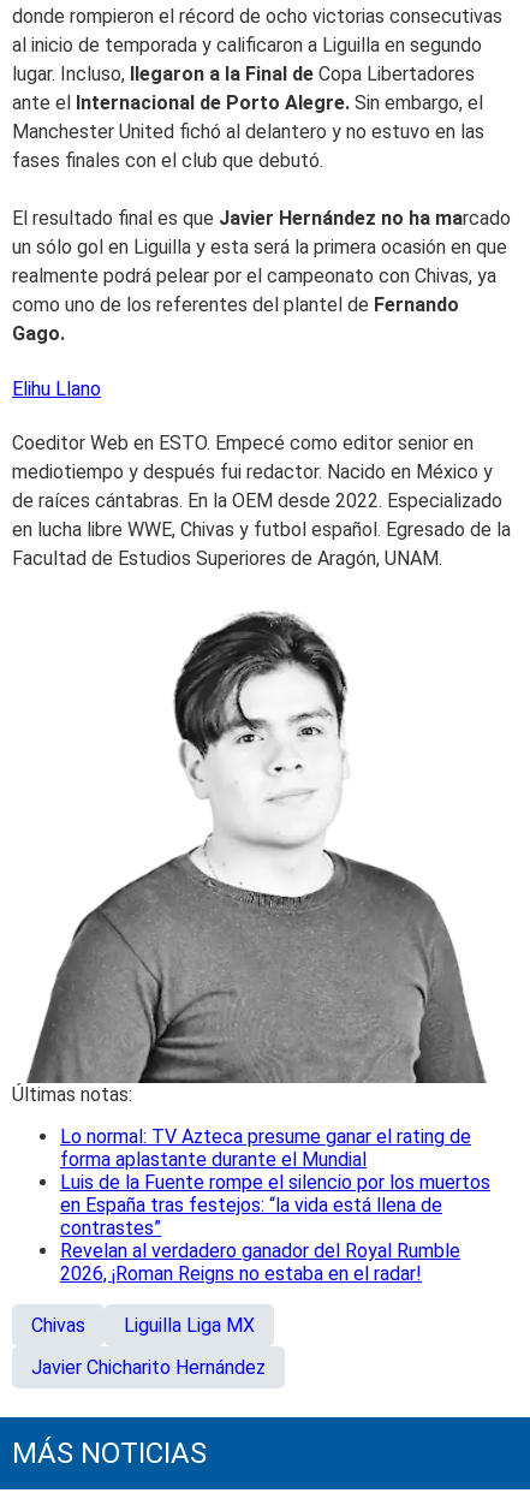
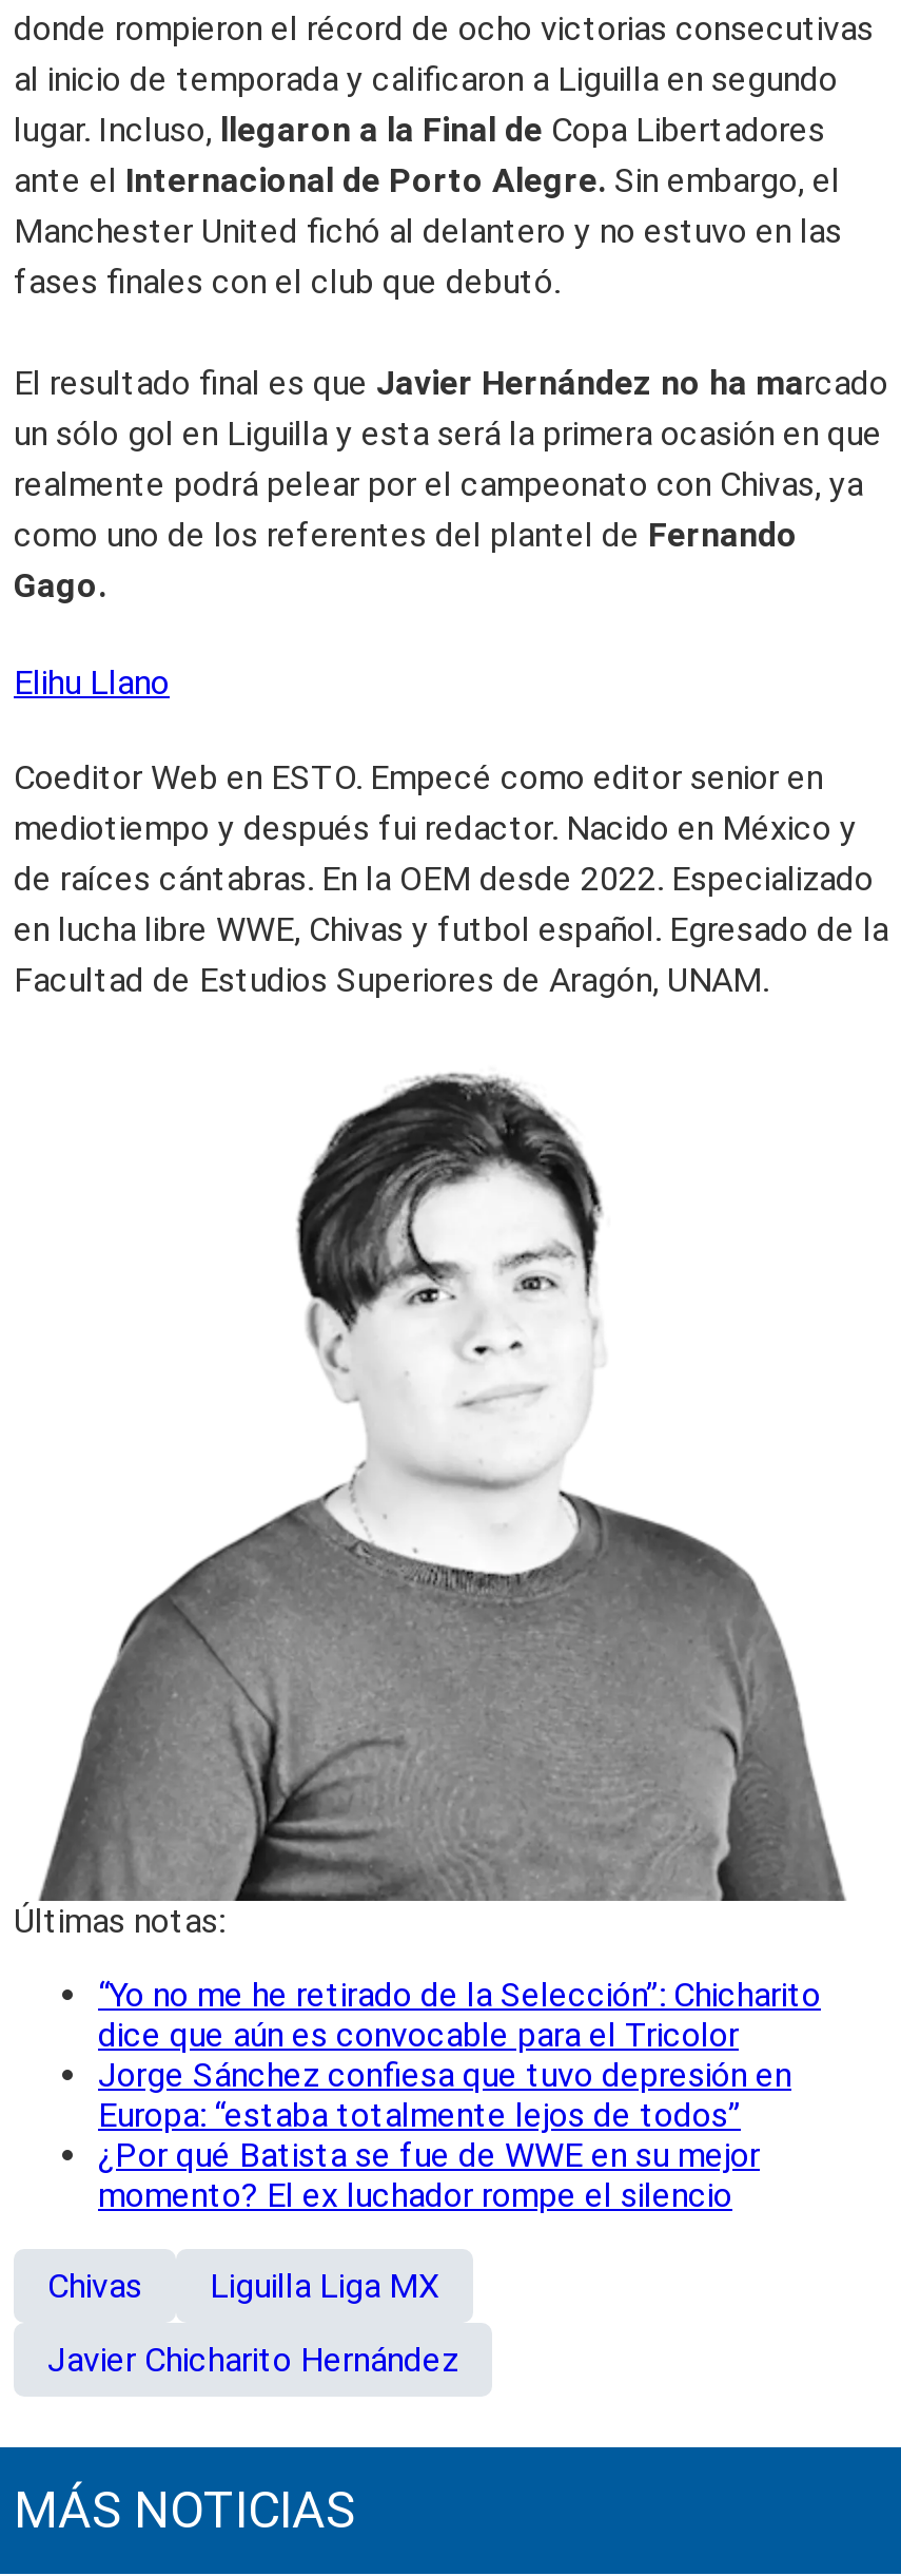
[60,1125,490,1285] Lo normal: TV Azteca presume ganar el rating de | forma aplastante durante el Mundial | Luis de la Fuente rompe el silencio por los muertos | en España tras festejos: “la vida está llena de | contrastes” | Revelan al verdadero ganador del Royal Rumble | 2026, ¡Roman Reigns no estaba en el radar! -> [98,1975,821,2215] “Yo no me he retirado de la Selección”: Chicharito | dice que aún es convocable para el Tricolor | Jorge Sánchez confiesa que tuvo depresión en | Europa: “estaba totalmente lejos de todos” | ¿Por qué Batista se fue de WWE en su mejor | momento? El ex luchador rompe el silencio

